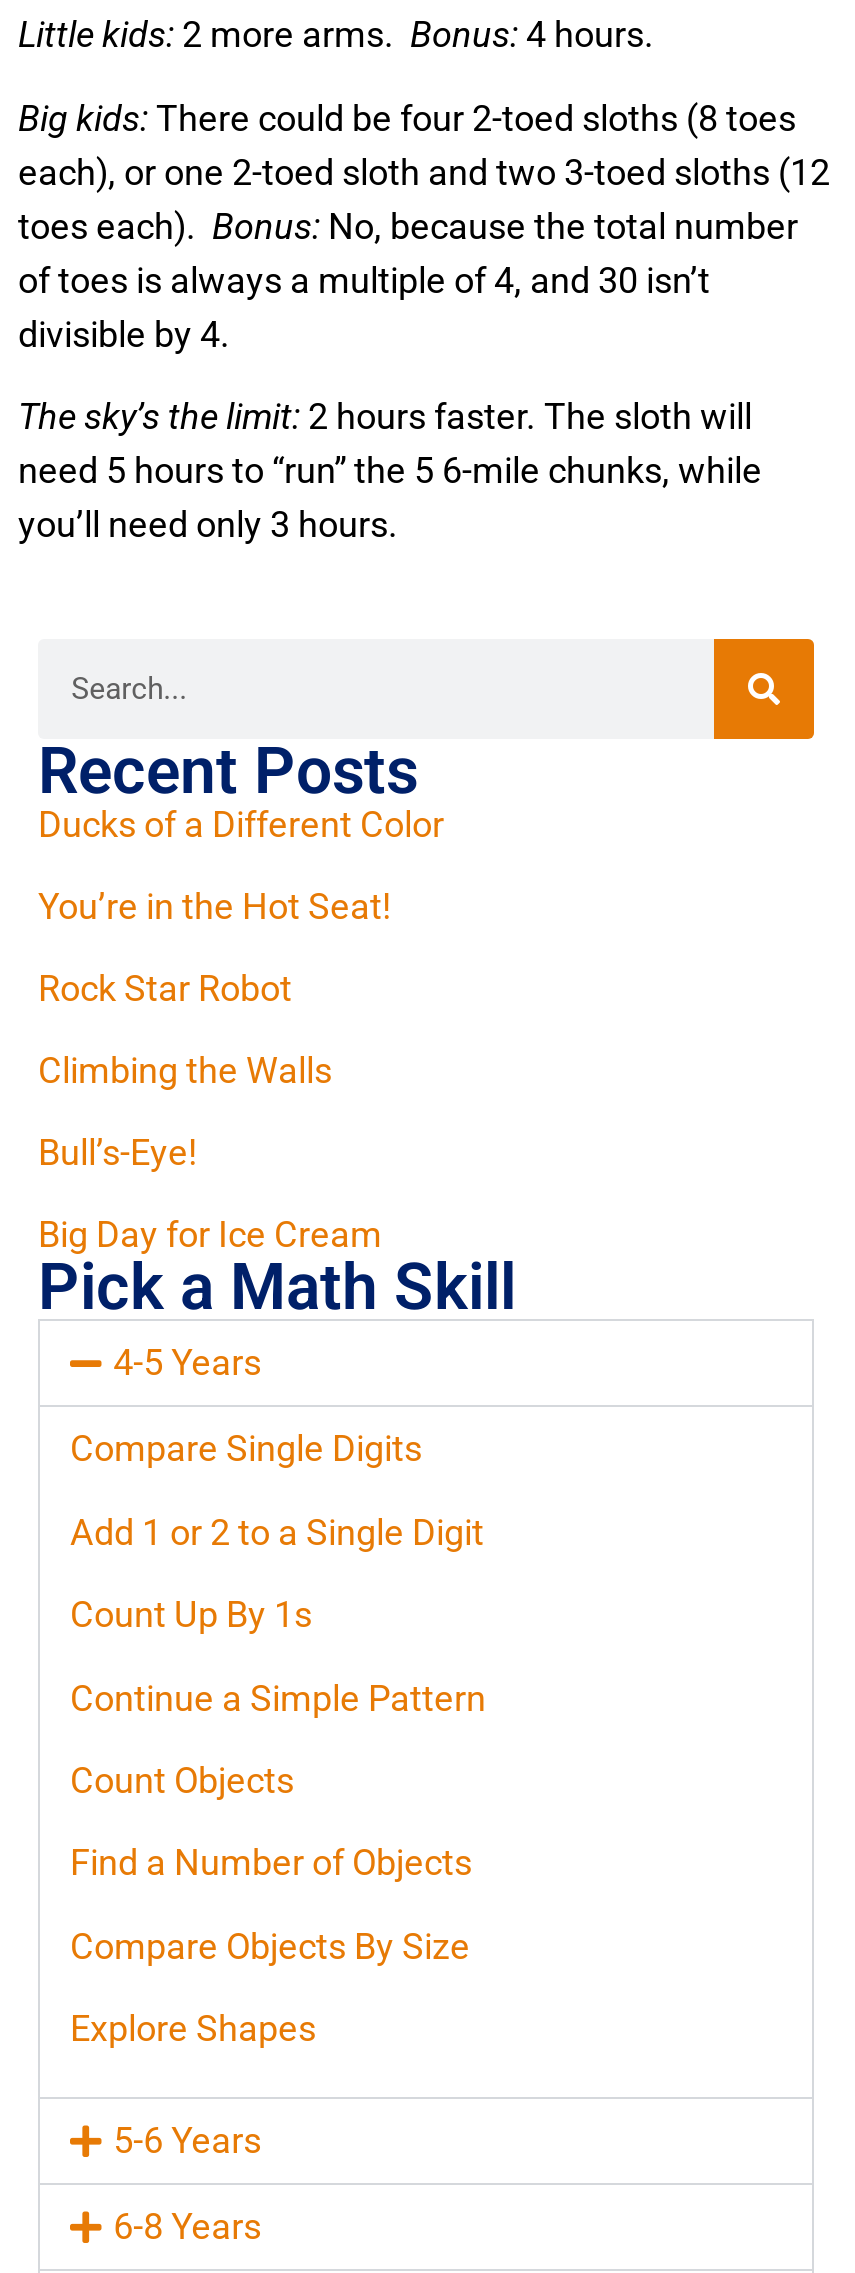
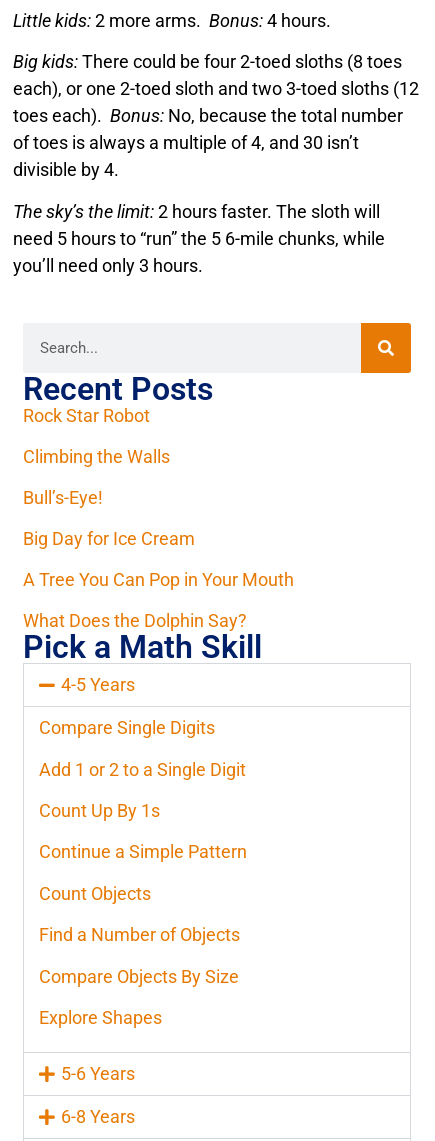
[38,803,444,927] Ducks of a Different Color | You’re in the Hot Seat! -> none
moved [38,967,382,1255] -> [23,405,195,549]: Rock Star Robot | Climbing the Walls | Bull’s-Eye! | Big Day for Ice Cream
none -> [23,569,294,631] A Tree You Can Pop in Your Mouth | What Does the Dolphin Say?

